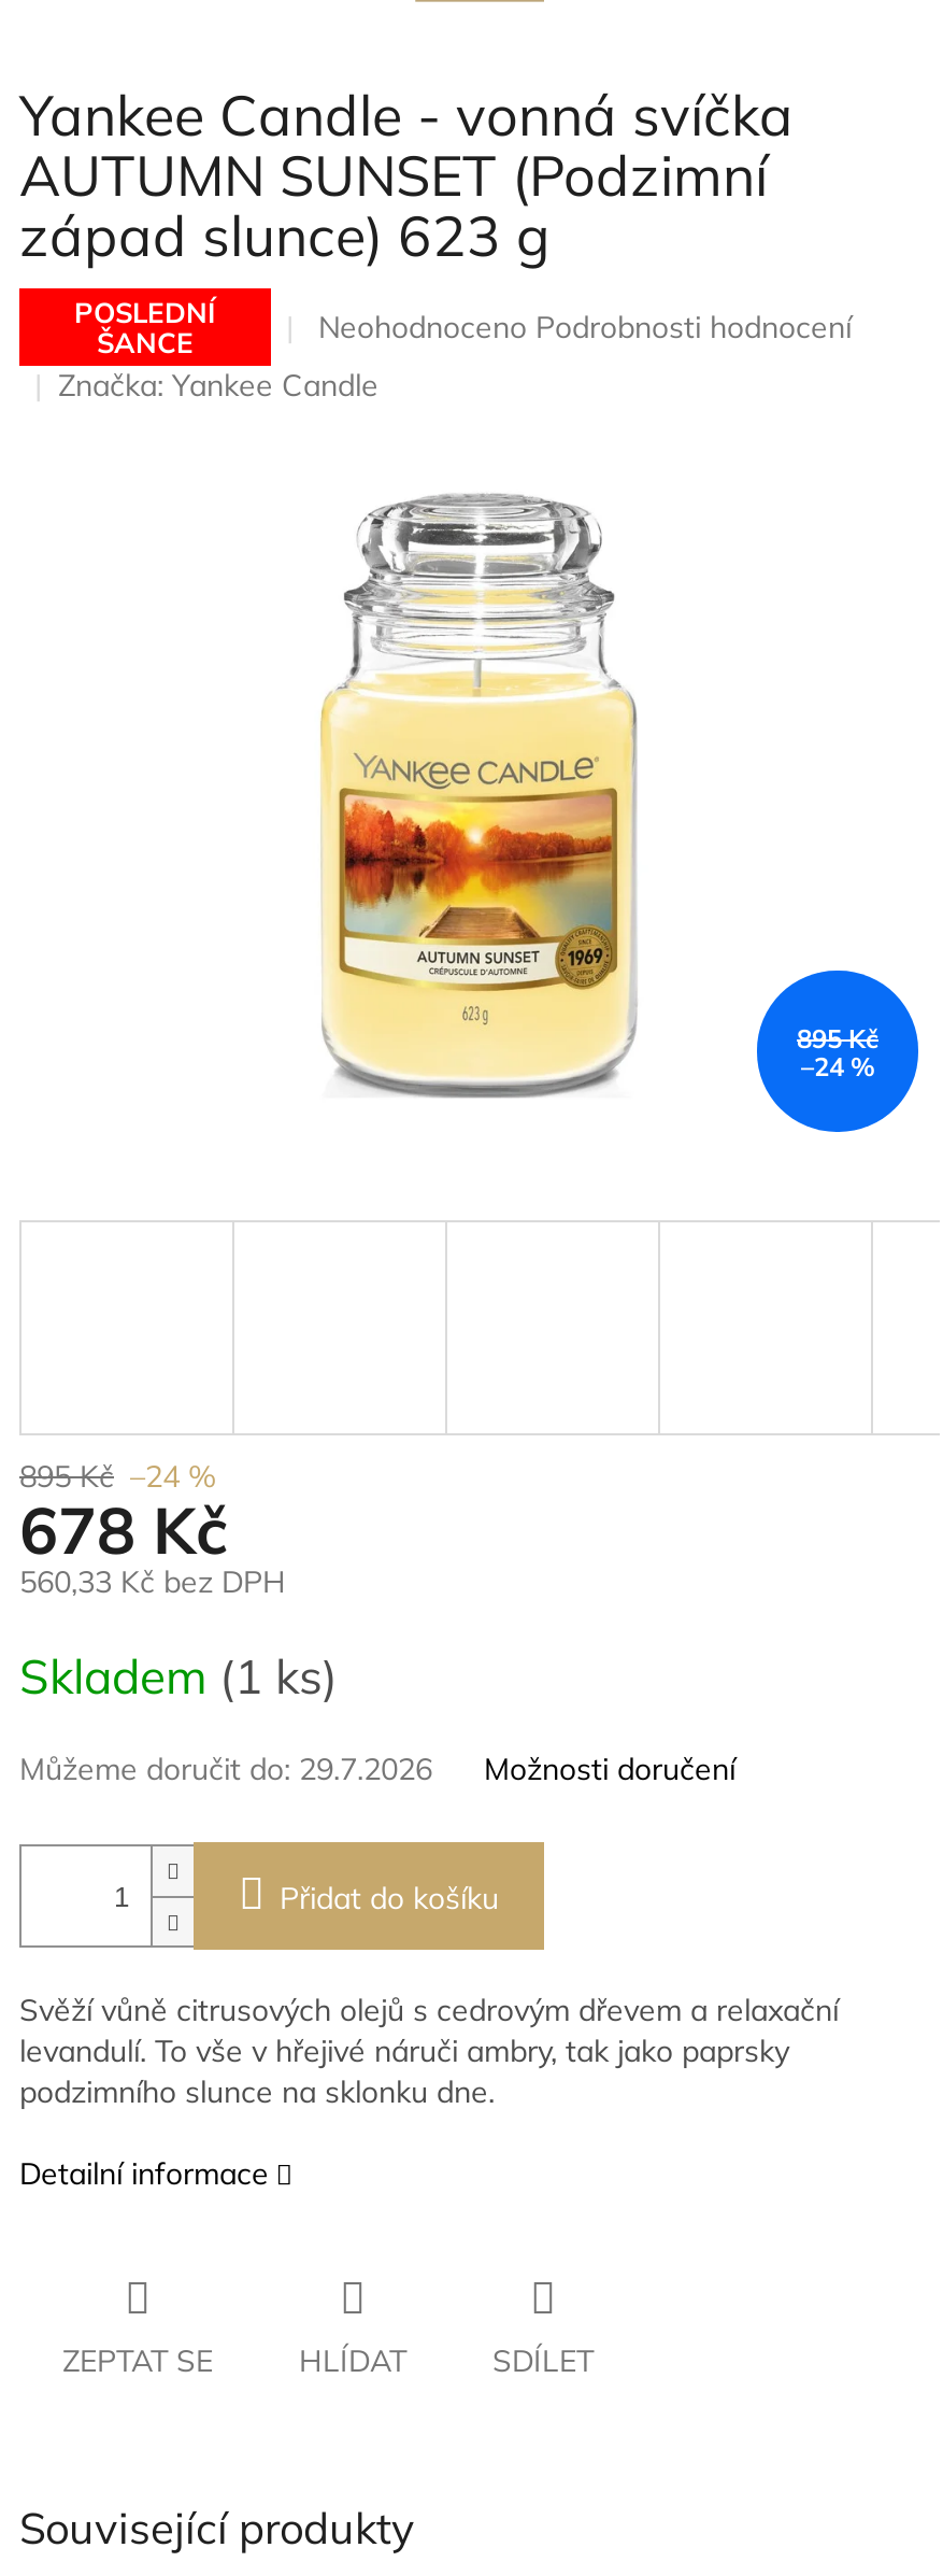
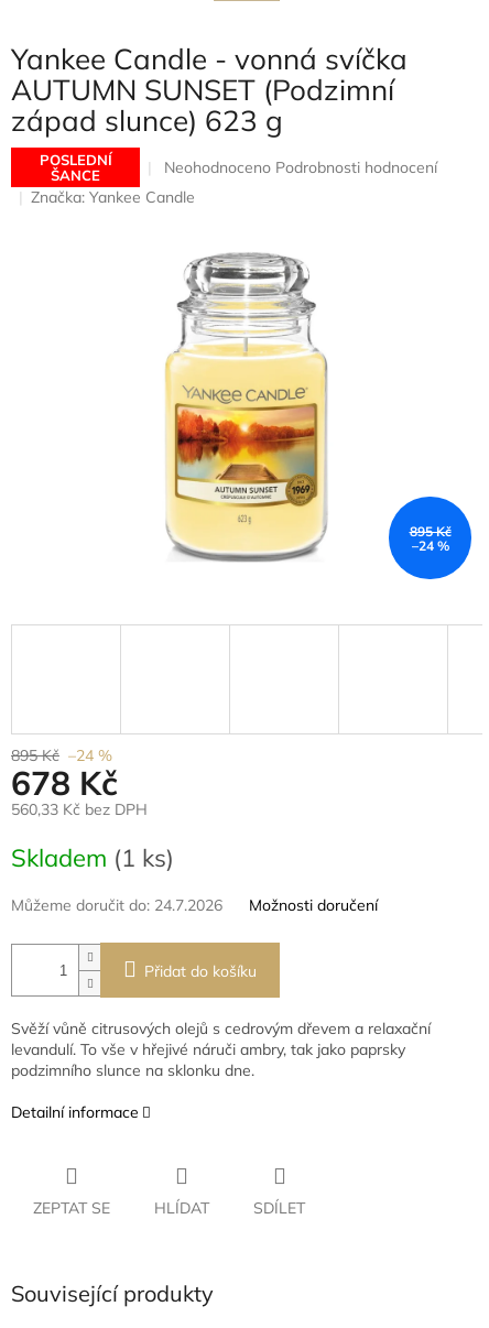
[19,1750,432,1789] Můžeme doručit do: 29.7.2026 -> [11,896,222,916] Můžeme doručit do: 24.7.2026

